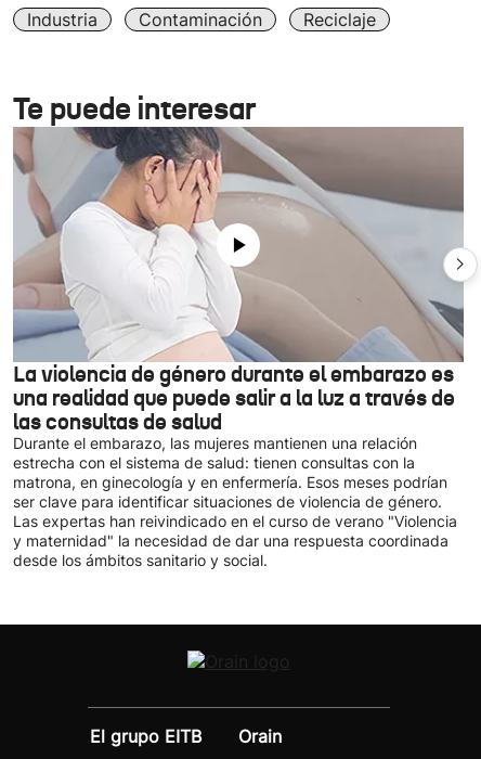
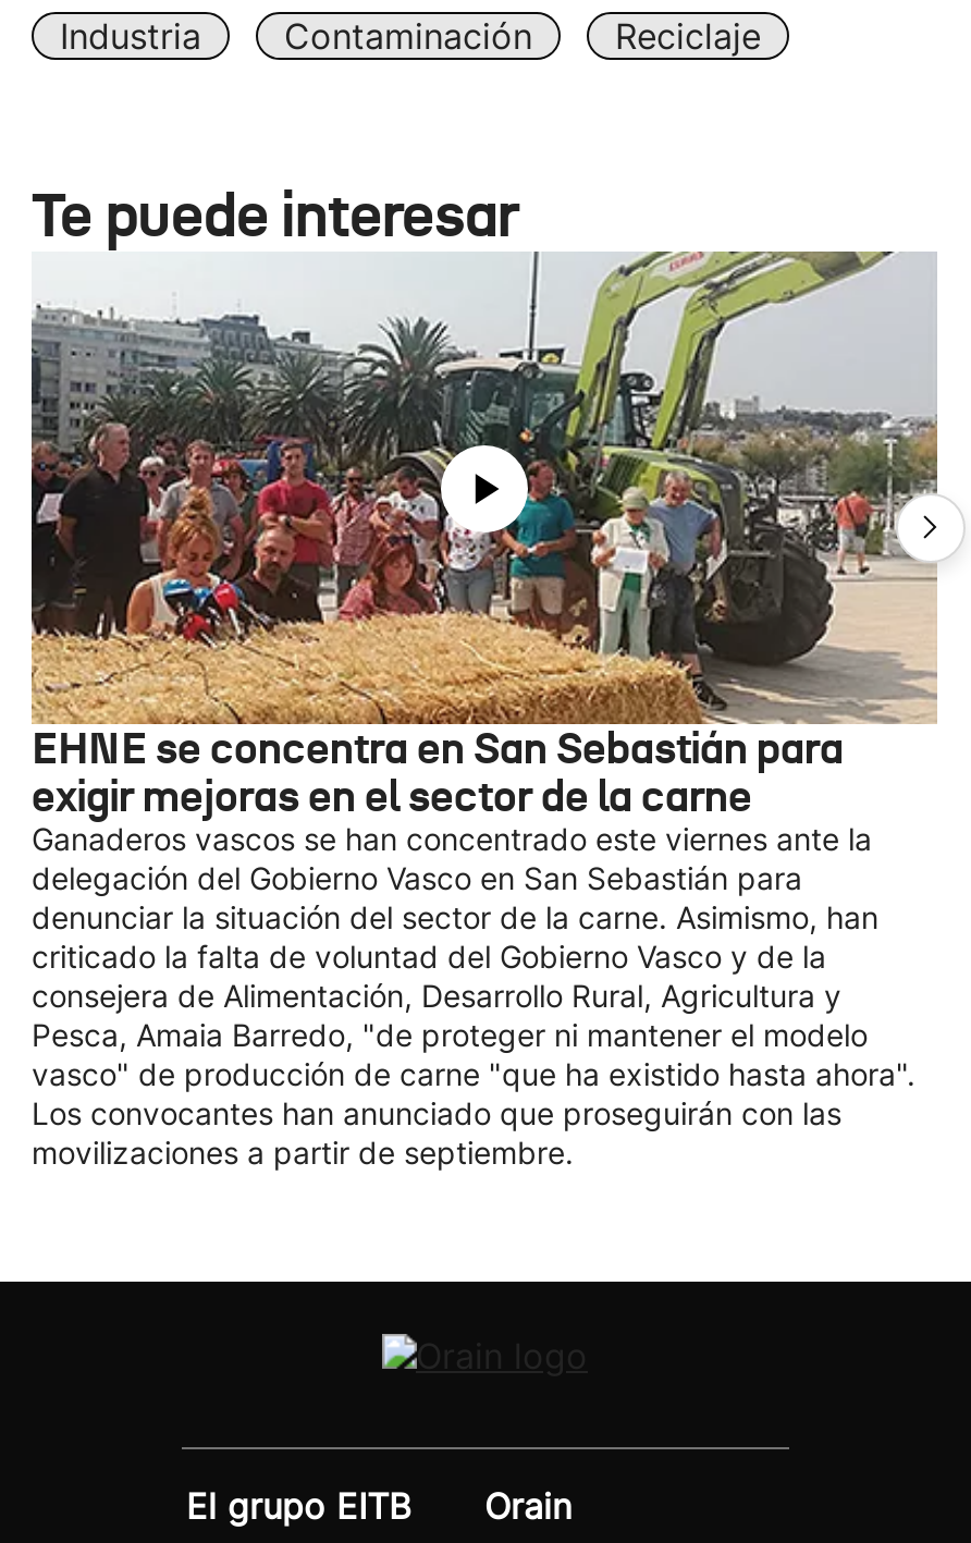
[13,127,464,569] [image] | La violencia de género durante el embarazo es | una realidad que puede salir a la luz a través de | las consultas de salud | Durante el embarazo, las mujeres mantienen una relación | estrecha con el sistema de salud: tienen consultas con la | matrona, en ginecología y en enfermería. Esos meses podrían | ser clave para identificar situaciones de violencia de género. | Las expertas han reivindicado en el curso de verano "Violencia | y maternidad" la necesidad de dar una respuesta coordinada | desde los ámbitos sanitario y social. -> [29,252,937,1171] [image] | EHNE se concentra en San Sebastián para | exigir mejoras en el sector de la carne | Ganaderos vascos se han concentrado este viernes ante la | delegación del Gobierno Vasco en San Sebastián para | denunciar la situación del sector de la carne. Asimismo, han | criticado la falta de voluntad del Gobierno Vasco y de la | consejera de Alimentación, Desarrollo Rural, Agricultura y | Pesca, Amaia Barredo, "de proteger ni mantener el modelo | vasco" de producción de carne "que ha existido hasta ahora". | Los convocantes han anunciado que proseguirán con las | movilizaciones a partir de septiembre.

